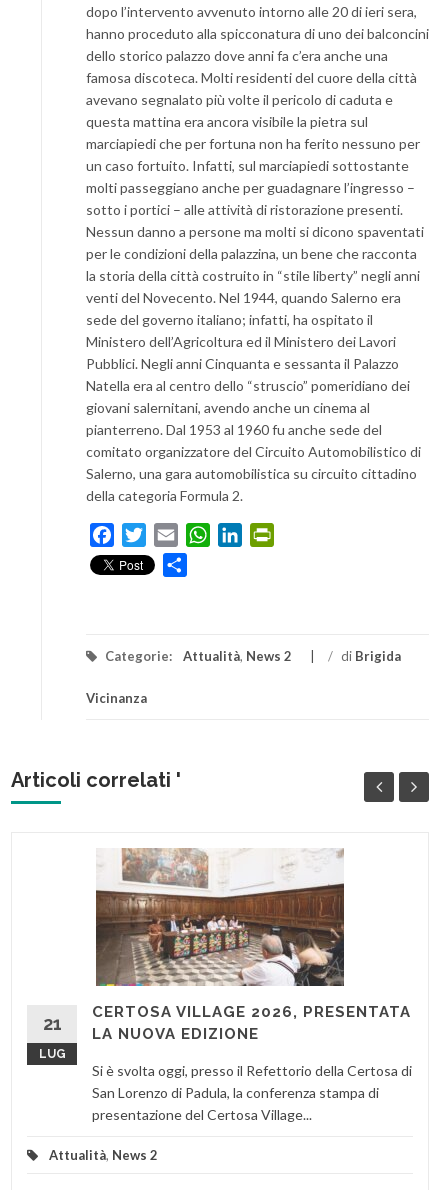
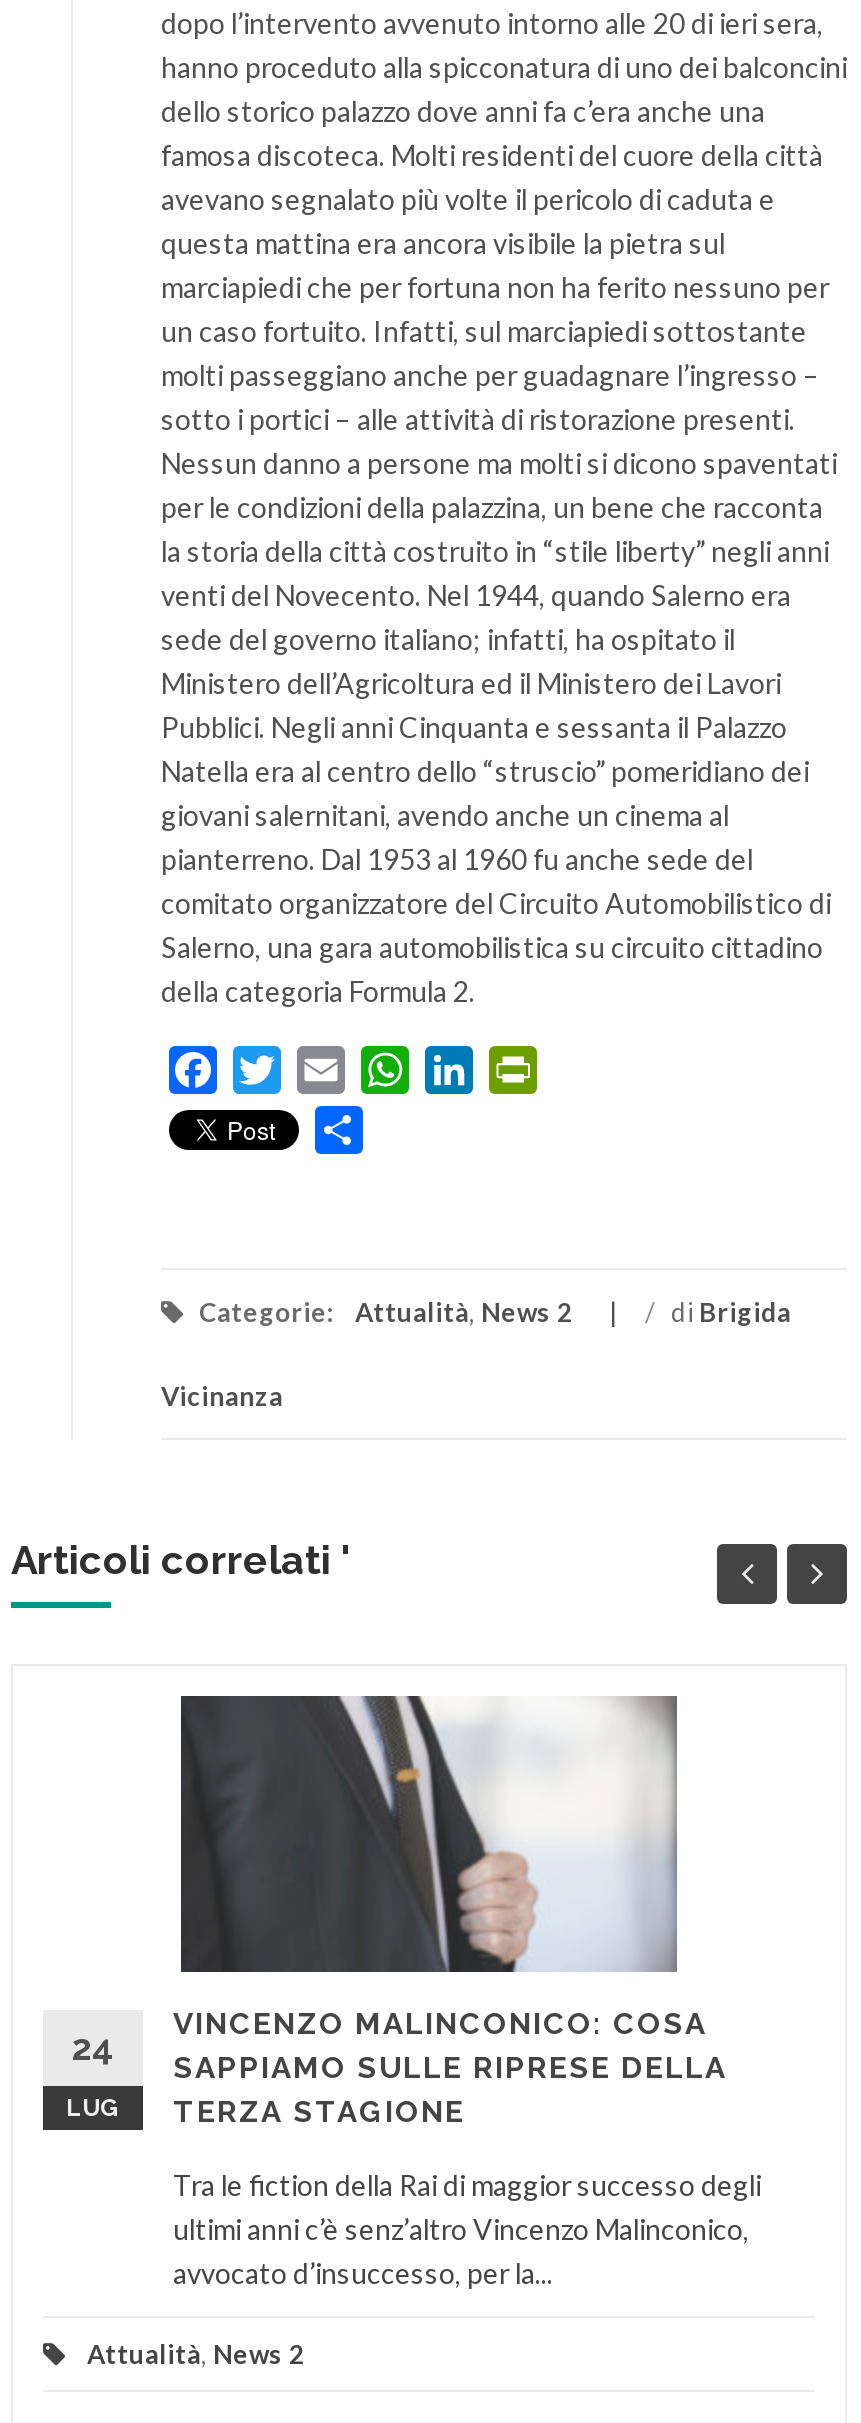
[92,847,411,1043] [image] | CERTOSA VILLAGE 2026, PRESENTATA | LA NUOVA EDIZIONE -> [173,1694,727,2130] [image] | VINCENZO MALINCONICO: COSA | SAPPIAMO SULLE RIPRESE DELLA | TERZA STAGIONE
[42,1013,61,1034] 21 -> [72,2026,114,2068] 24
[92,1062,412,1123] Si è svolta oggi, presso il Refettorio della Certosa di | San Lorenzo di Padula, la conferenza stampa di | presentazione del Certosa Village... -> [173,2168,761,2290] Tra le fiction della Rai di maggior successo degli | ultimi anni c’è senz’altro Vincenzo Malinconico, | avvocato d’insuccesso, per la...

